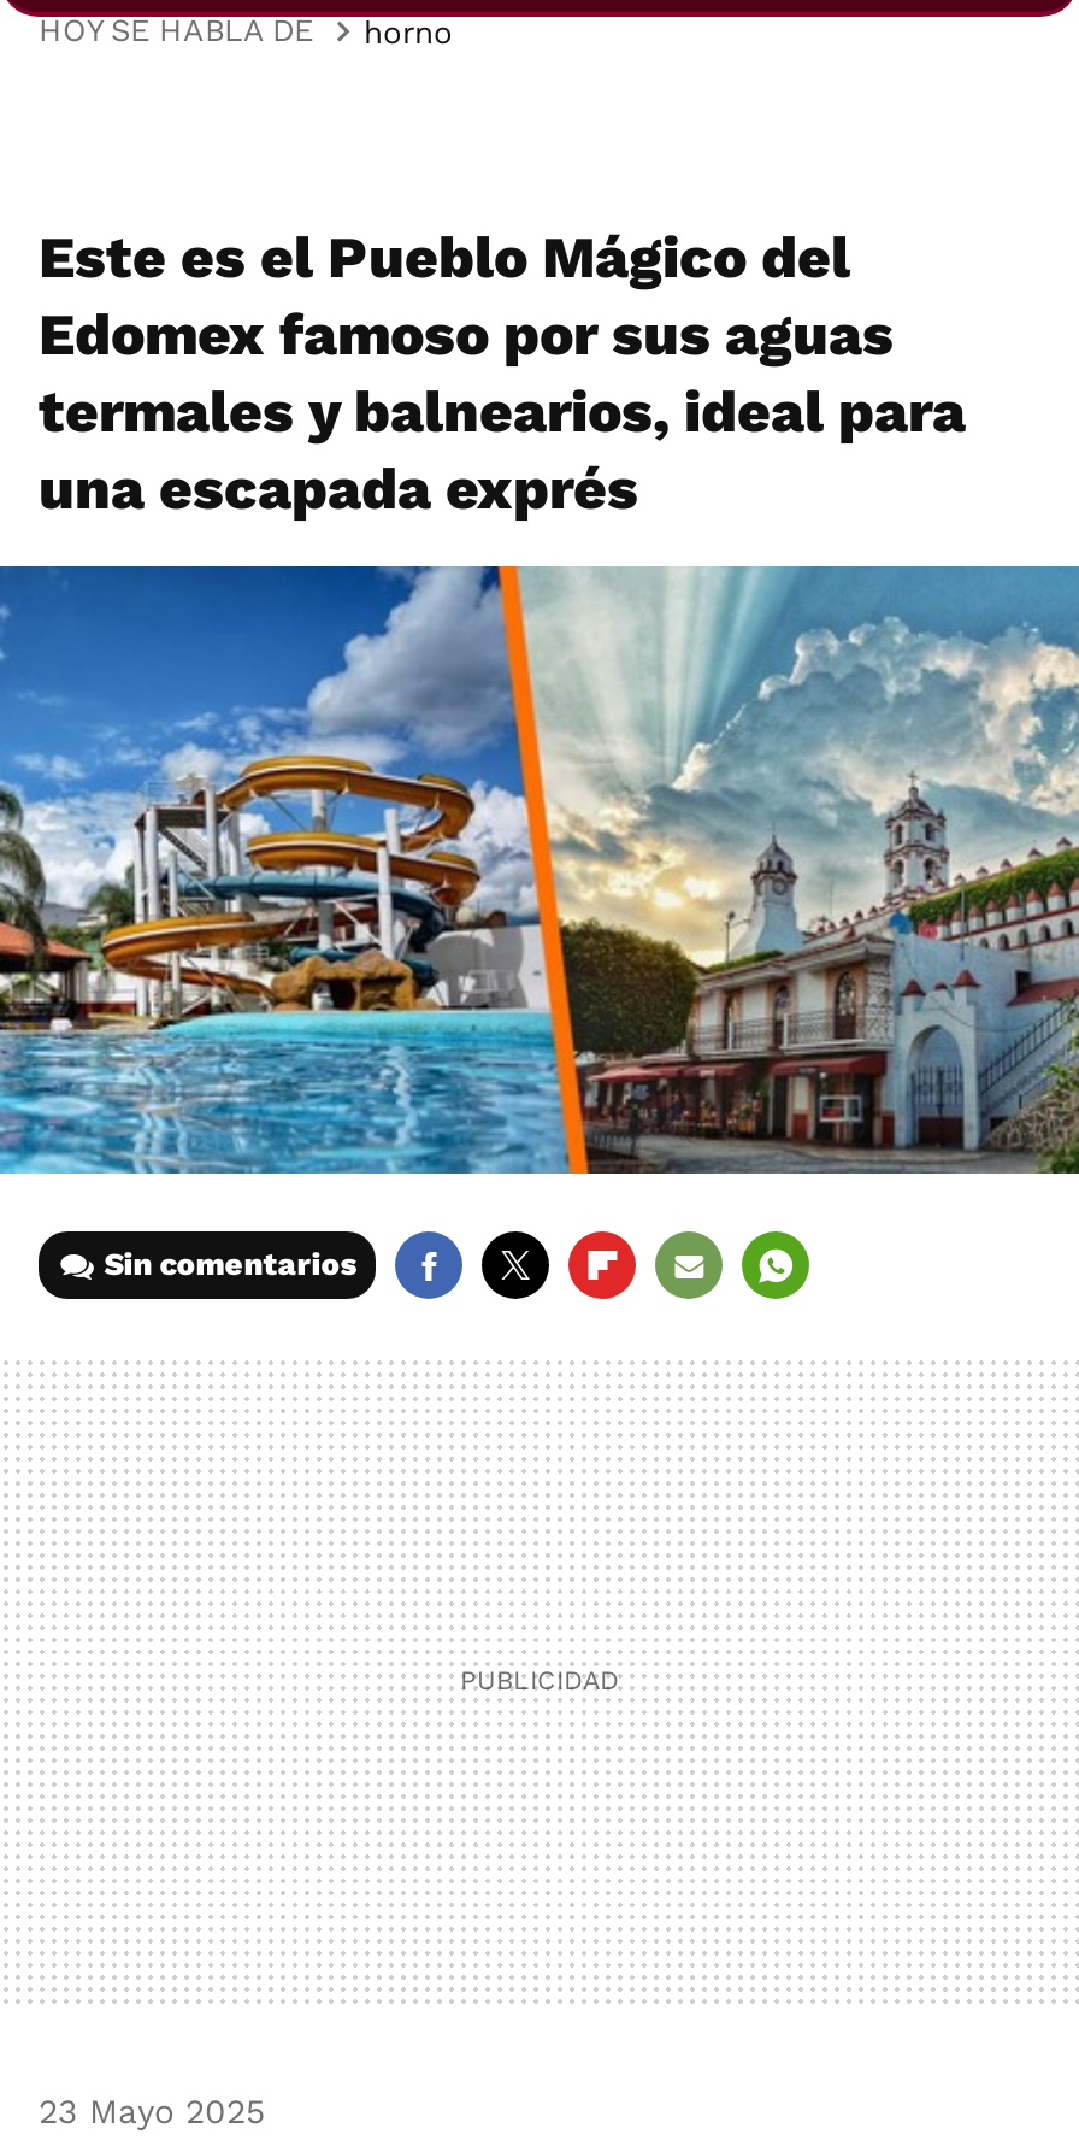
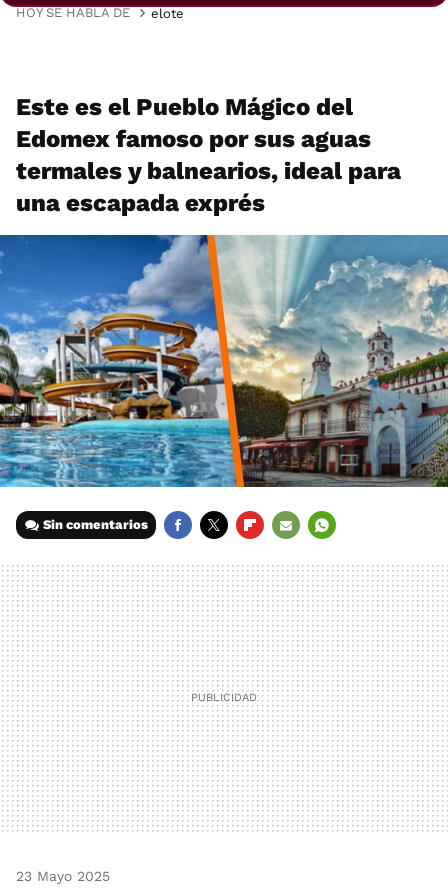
[364,13,453,49] horno -> [151,5,184,20] elote

